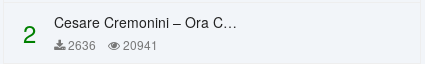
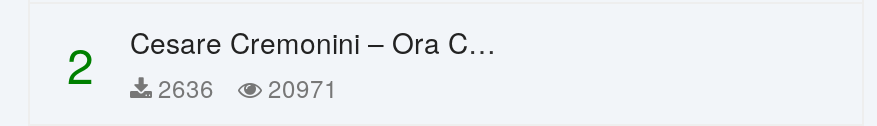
[22,15,158,53] 2 2636 20941 -> [67,28,338,104] 2 2636 20971

